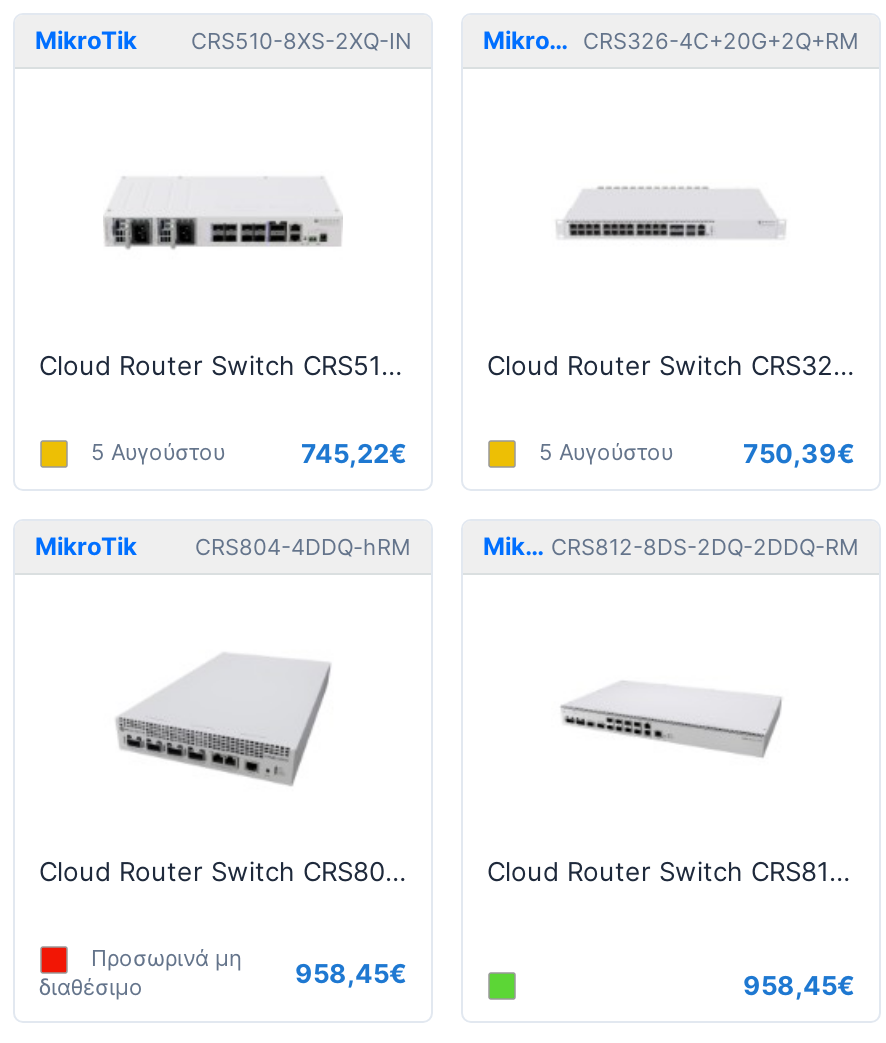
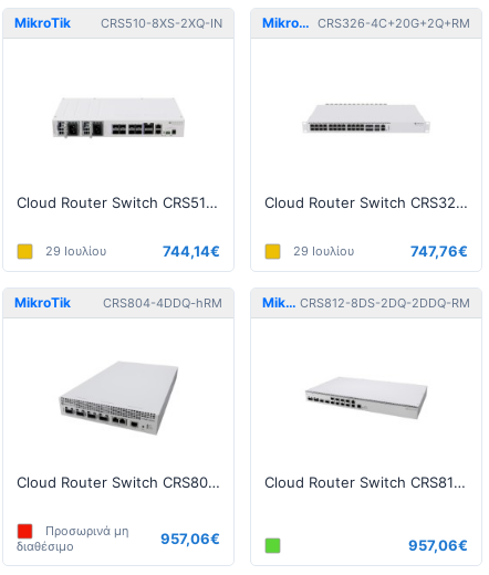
[91,437,407,469] 5 Αυγούστου | 745,22€ -> [45,242,220,260] 29 Ιουλίου | 744,14€
[539,437,855,469] 5 Αυγούστου | 750,39€ -> [293,242,468,260] 29 Ιουλίου | 747,76€
[295,956,407,988] 958,45€ -> [160,529,220,547] 957,06€
[743,969,855,1001] 958,45€ -> [408,536,468,554] 957,06€

